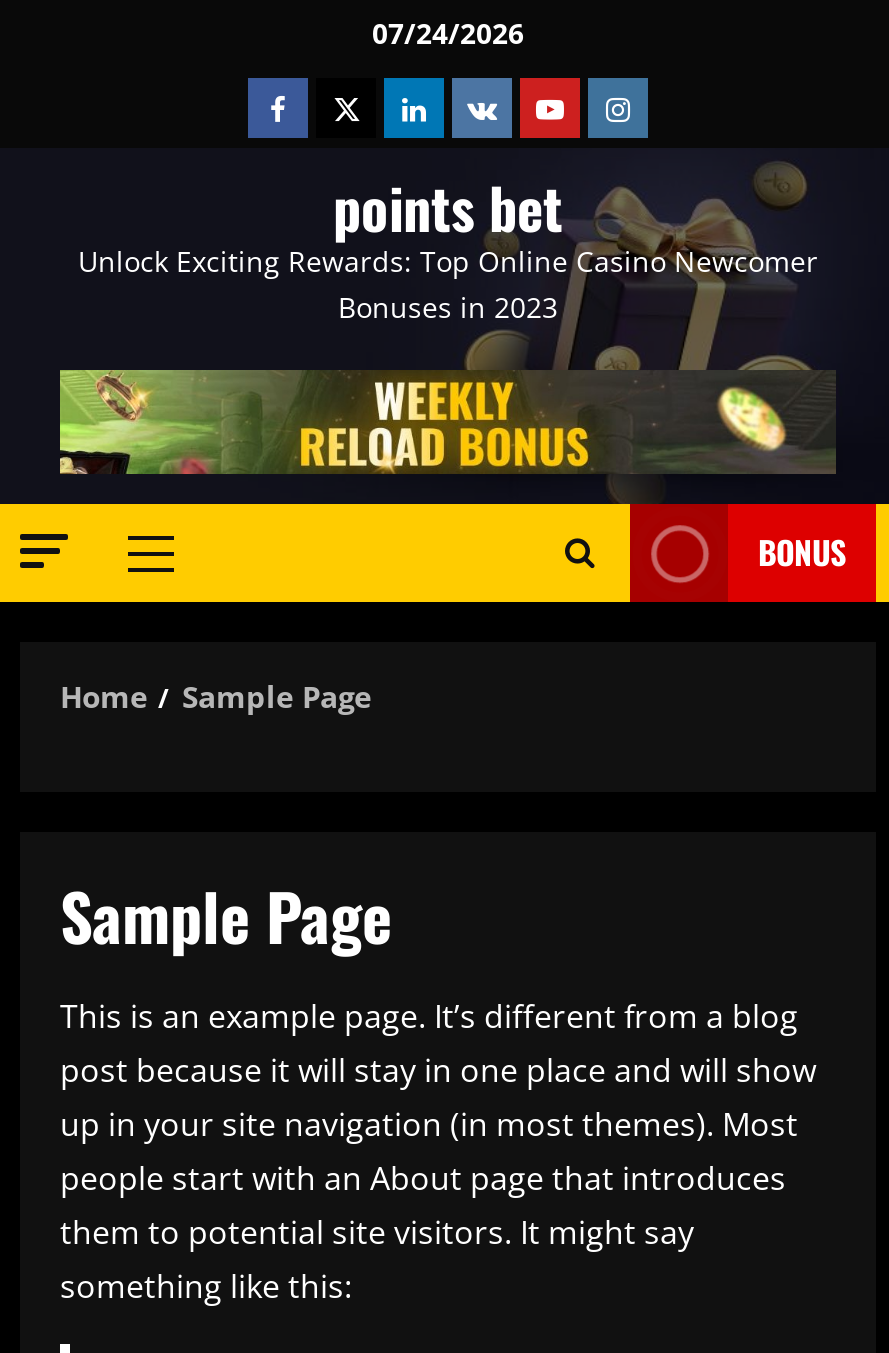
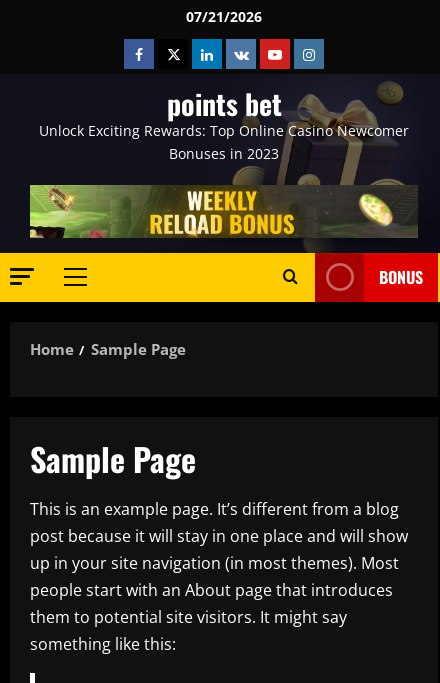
[372,14,524,52] 07/24/2026 -> [186,7,262,26] 07/21/2026

